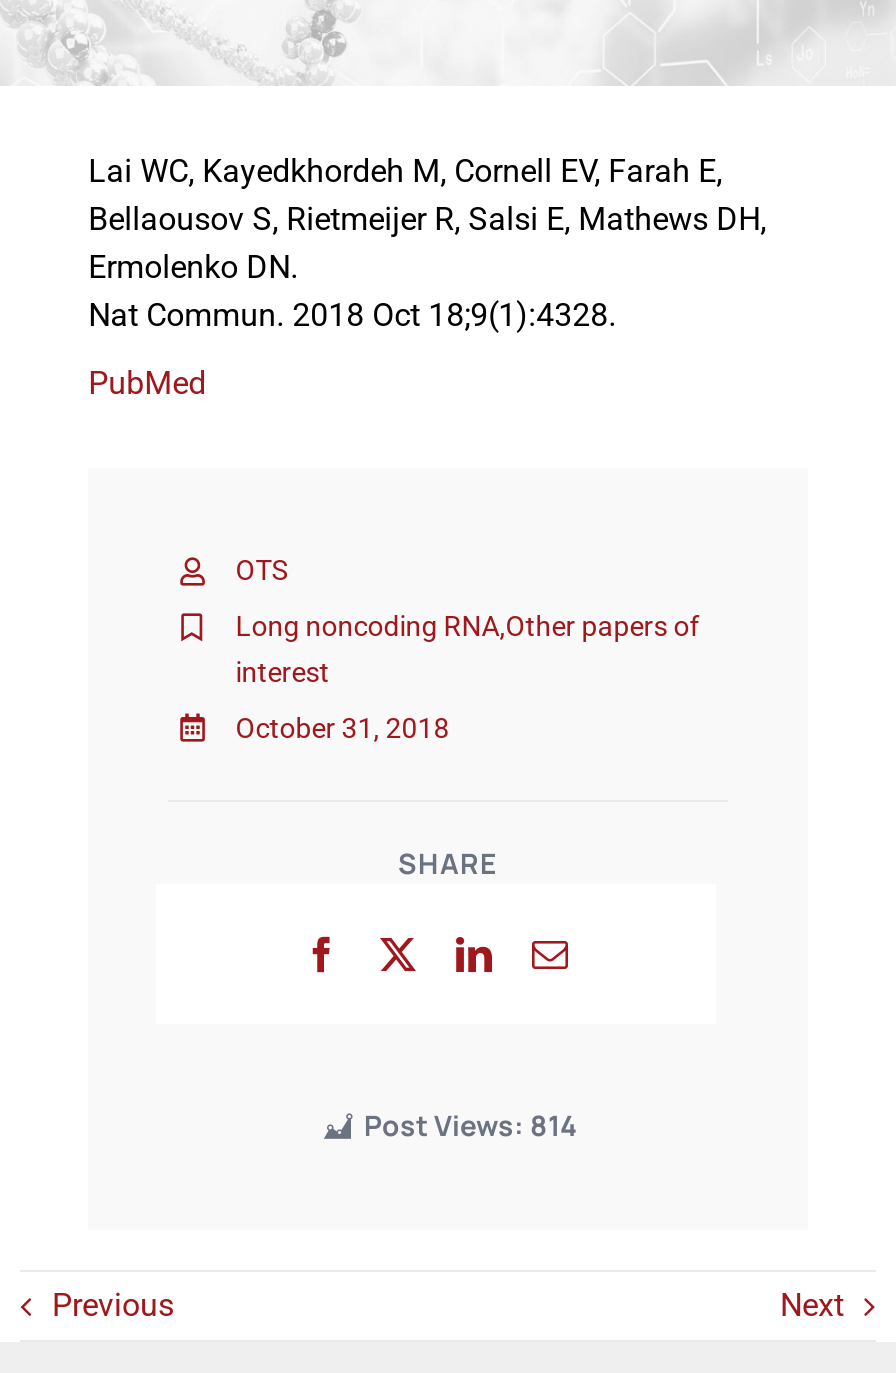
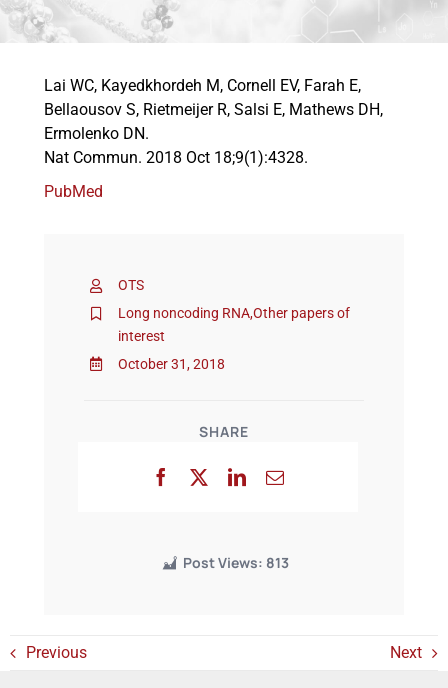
[364,1107,578,1145] Post Views: 814 -> [182,553,288,572] Post Views: 813

